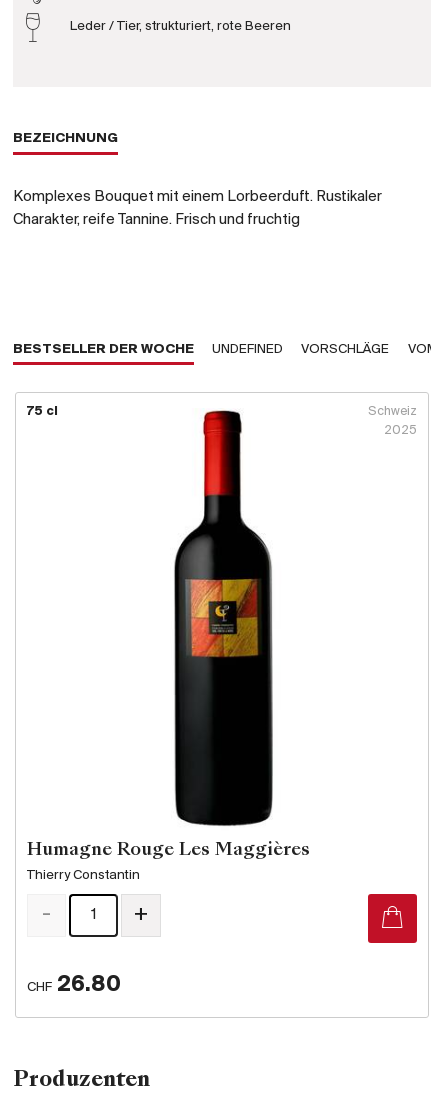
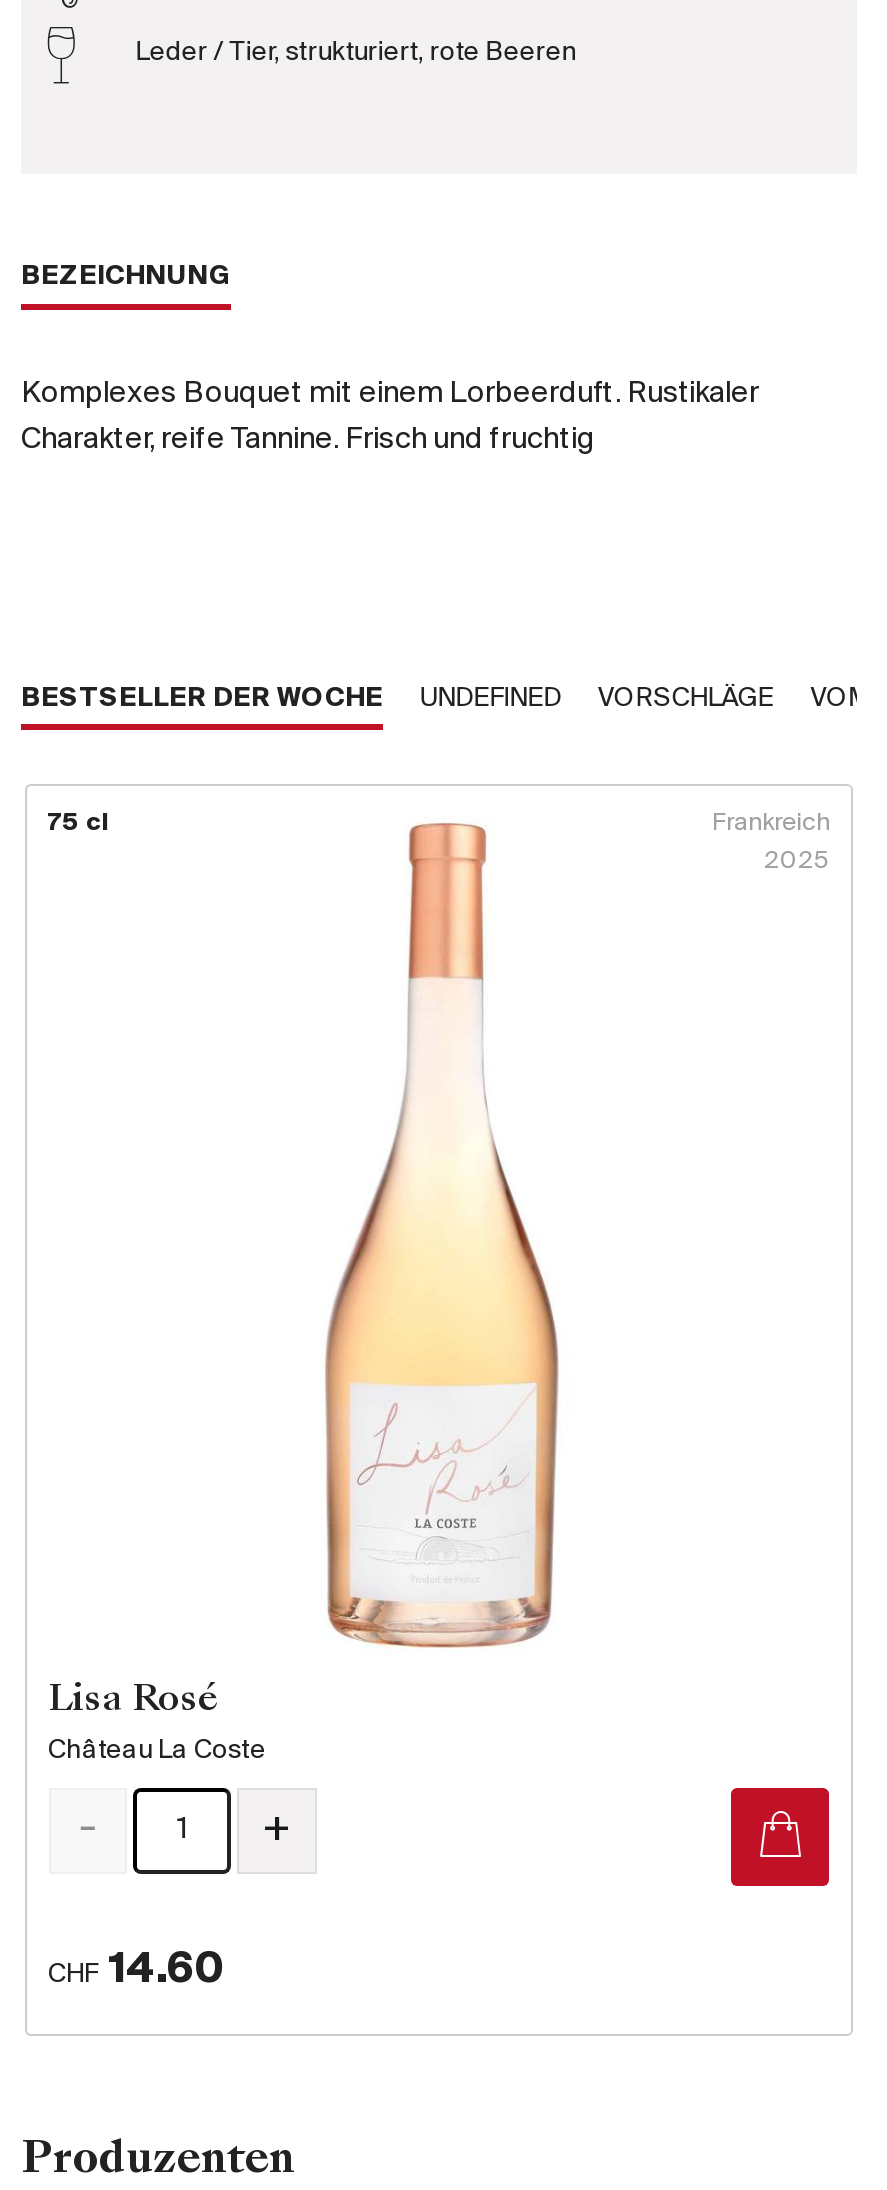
[165,410,281,827] [image] -> [323,822,561,1652] [image]
[368,404,417,417] Schweiz -> [712,809,830,835] Frankreich
[26,842,309,859] Humagne Rouge Les Maggières -> [48,1685,218,1719] Lisa Rosé
[26,868,139,883] Thierry Constantin -> [48,1737,266,1767] Château La Coste
[26,974,120,997] CHF 26.80 -> [48,1948,224,1994] CHF 14.60

